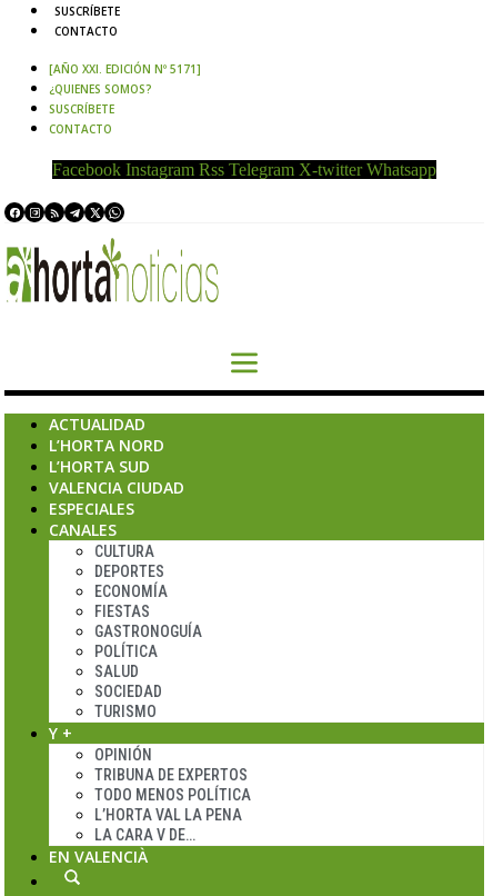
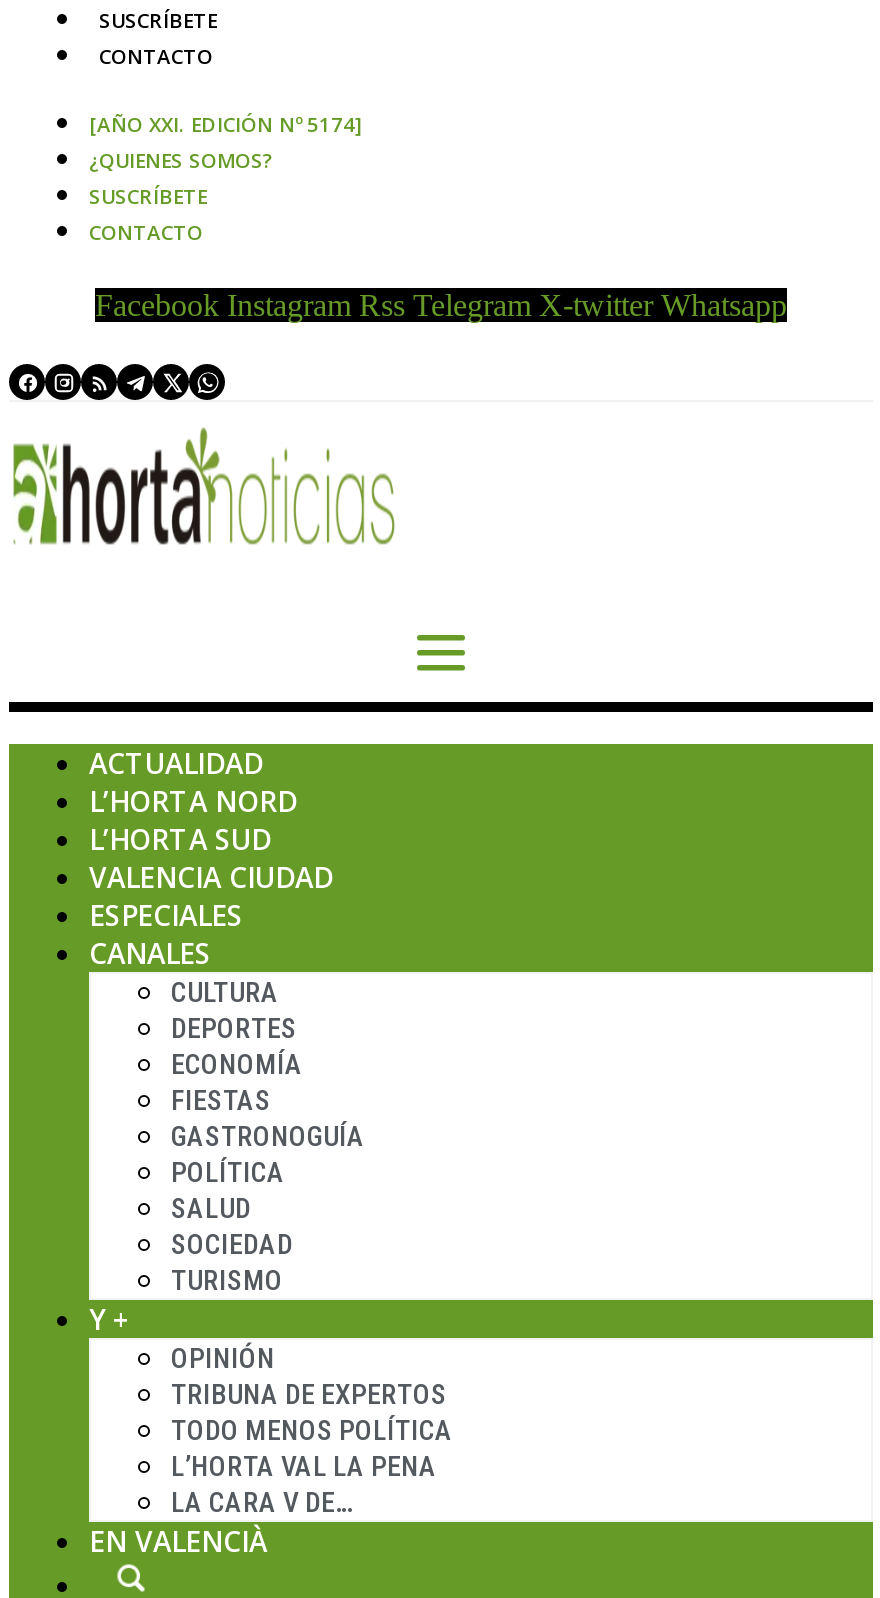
[49,61,201,77] [AÑO XXI. EDICIÓN Nº 5171] -> [89,110,363,138] [AÑO XXI. EDICIÓN Nº 5174]

